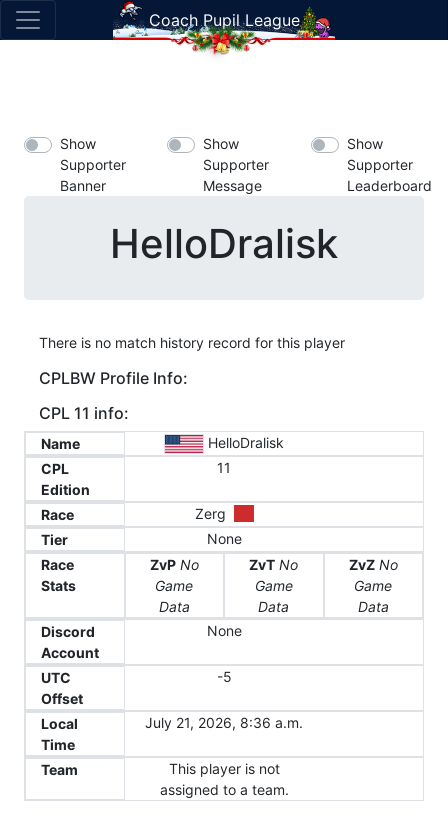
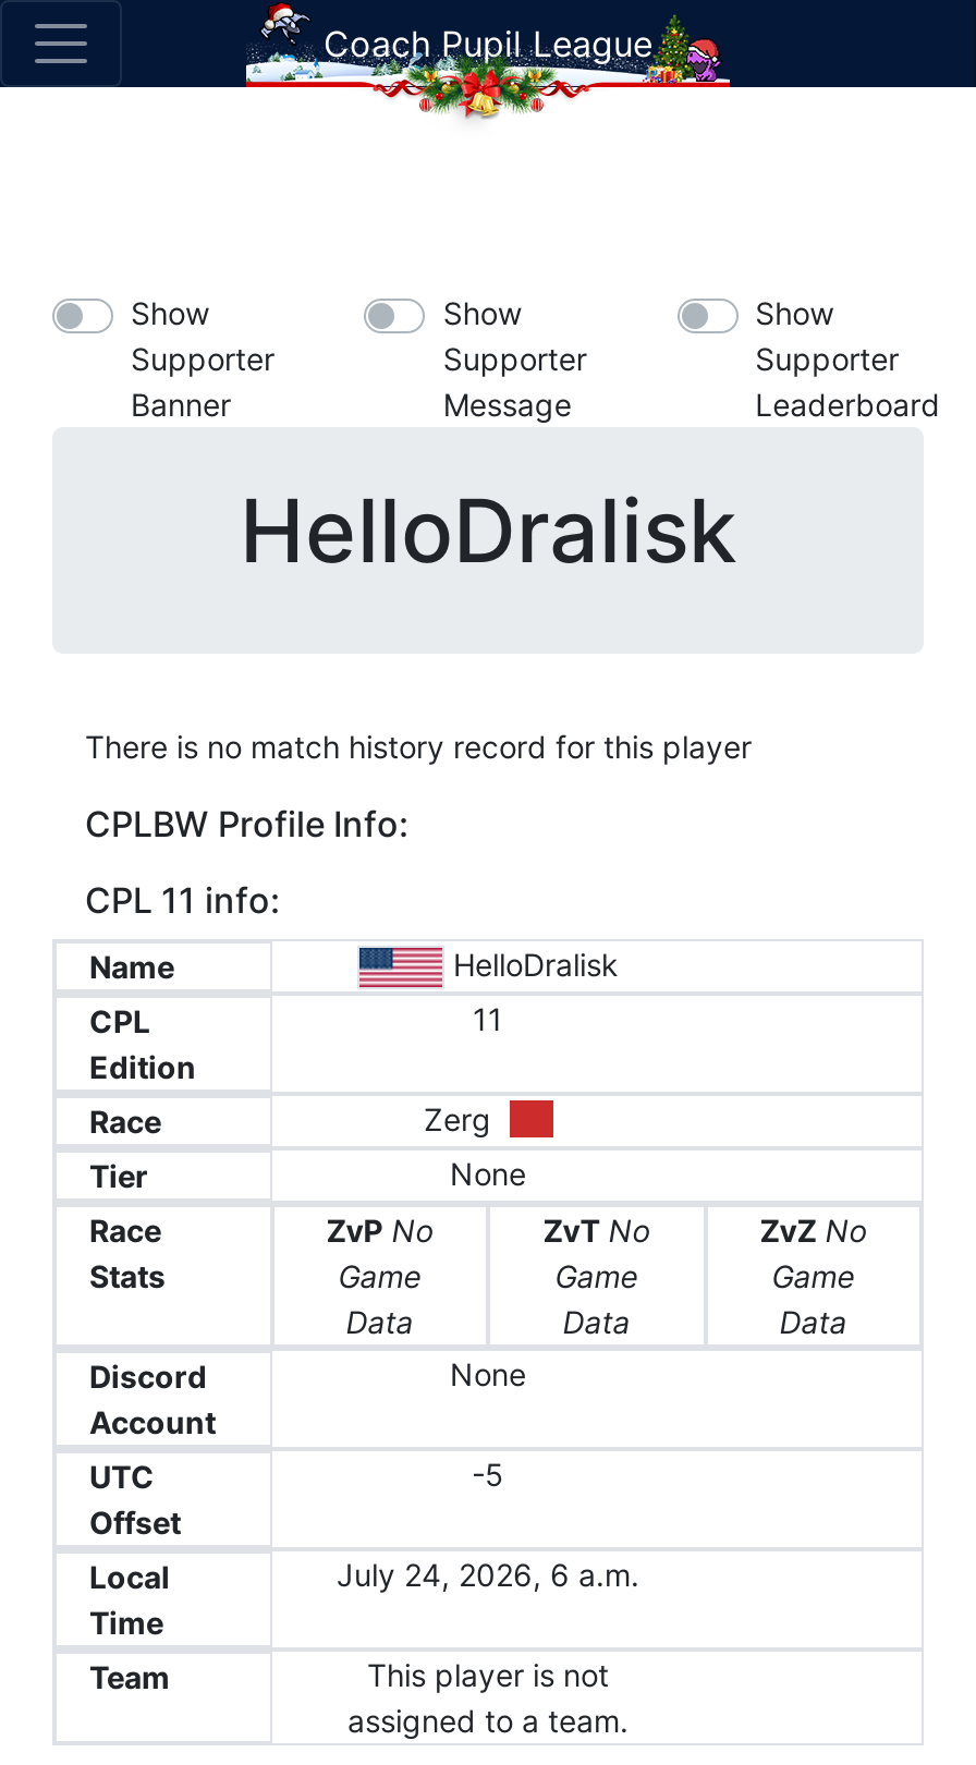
[145,714,303,731] July 21, 2026, 8:36 a.m. -> [337,1556,639,1593] July 24, 2026, 6 a.m.

